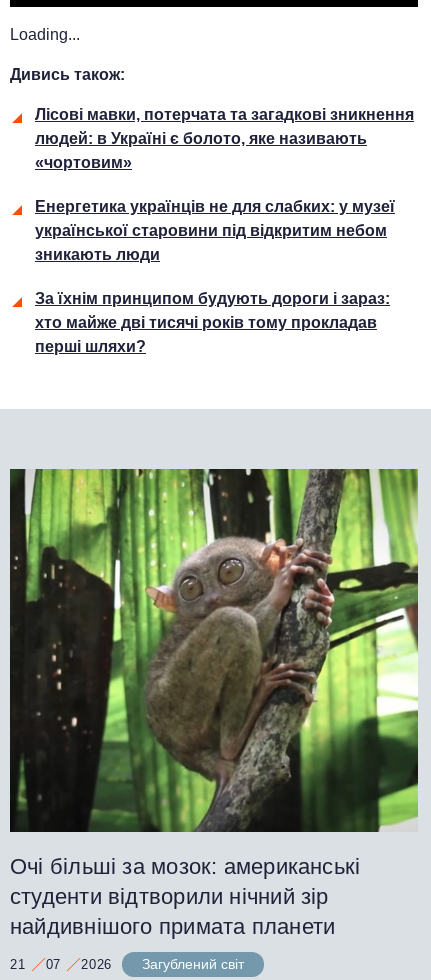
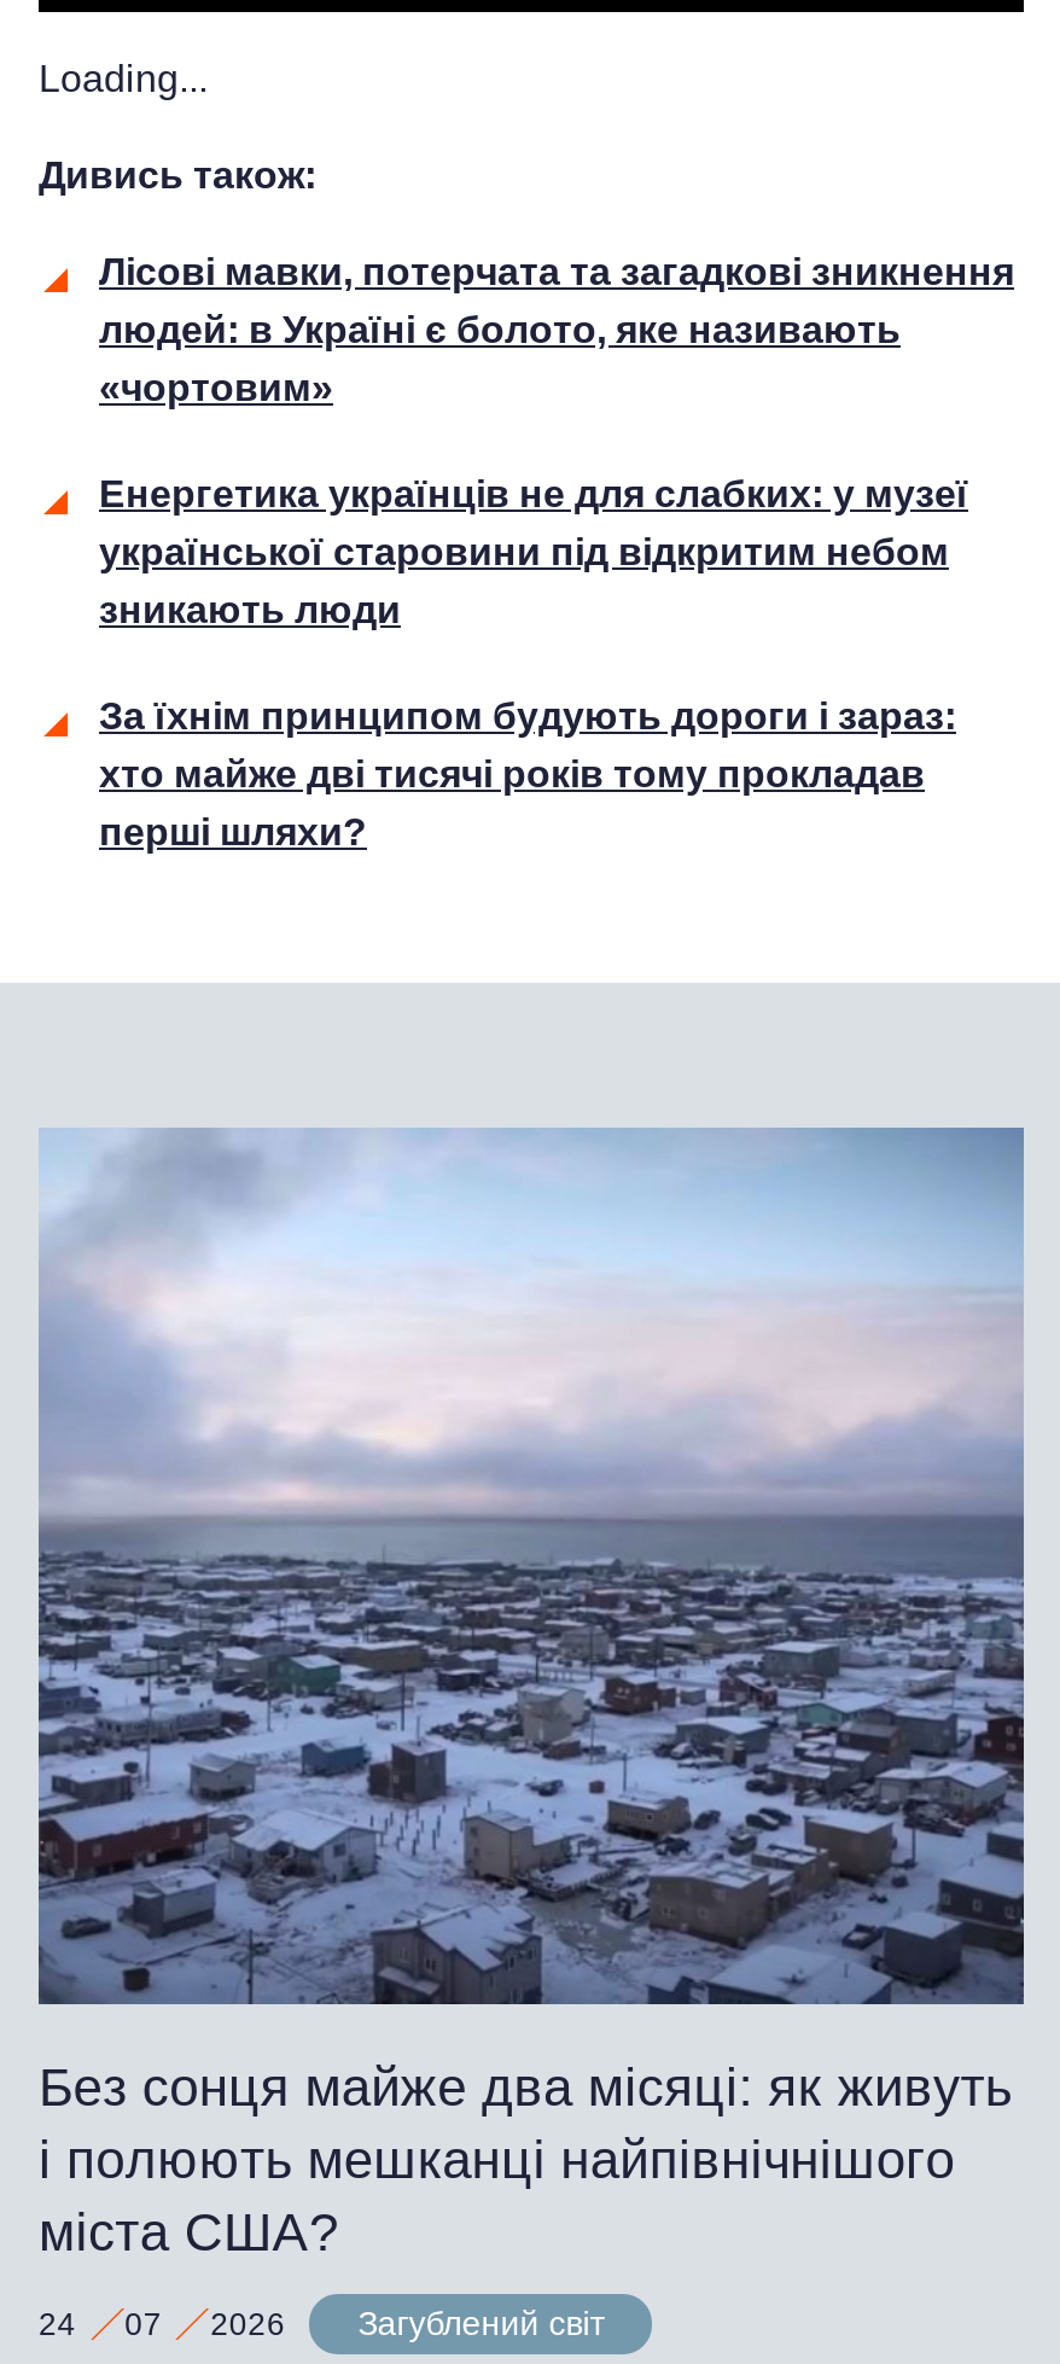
[9,468,419,939] [image] | Очі більші за мозок: американські | студенти відтворили нічний зір | найдивнішого примата планети -> [36,1128,1026,2262] [image] | Без сонця майже два місяці: як живуть | і полюють мешканці найпівнічнішого | міста США?
[10,956,244,972] 21 07 2026 Загублений світ -> [39,2303,604,2342] 24 07 2026 Загублений світ

